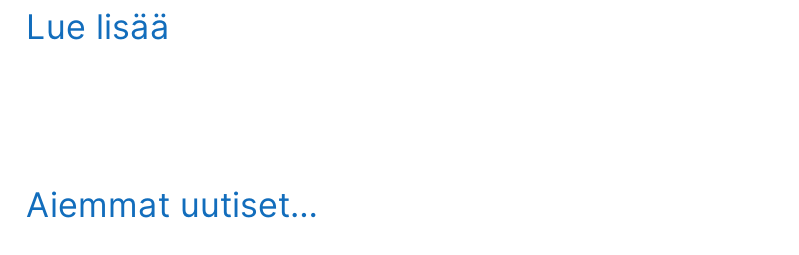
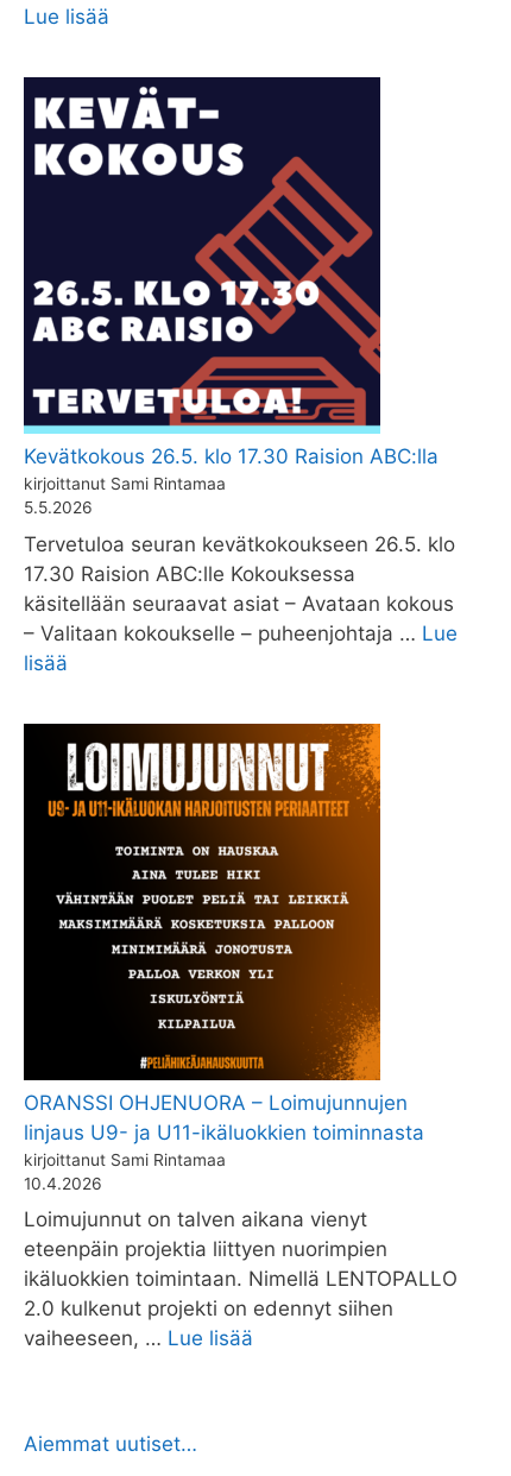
none -> [23,76,458,675] [image] | Kevätkokous 26.5. klo 17.30 Raision ABC:lla | kirjoittanut Sami Rintamaa | 5.5.2026 | Tervetuloa seuran kevätkokoukseen 26.5. klo | 17.30 Raision ABC:lle Kokouksessa | käsitellään seuraavat asiat – Avataan kokous | – Valitaan kokoukselle – puheenjohtaja … Lue | lisää
none -> [23,723,458,1350] [image] | ORANSSI OHJENUORA – Loimujunnujen | linjaus U9- ja U11-ikäluokkien toiminnasta | kirjoittanut Sami Rintamaa | 10.4.2026 | Loimujunnut on talven aikana vienyt | eteenpäin projektia liittyen nuorimpien | ikäluokkien toimintaan. Nimellä LENTOPALLO | 2.0 kulkenut projekti on edennyt siihen | vaiheeseen, … Lue lisää

